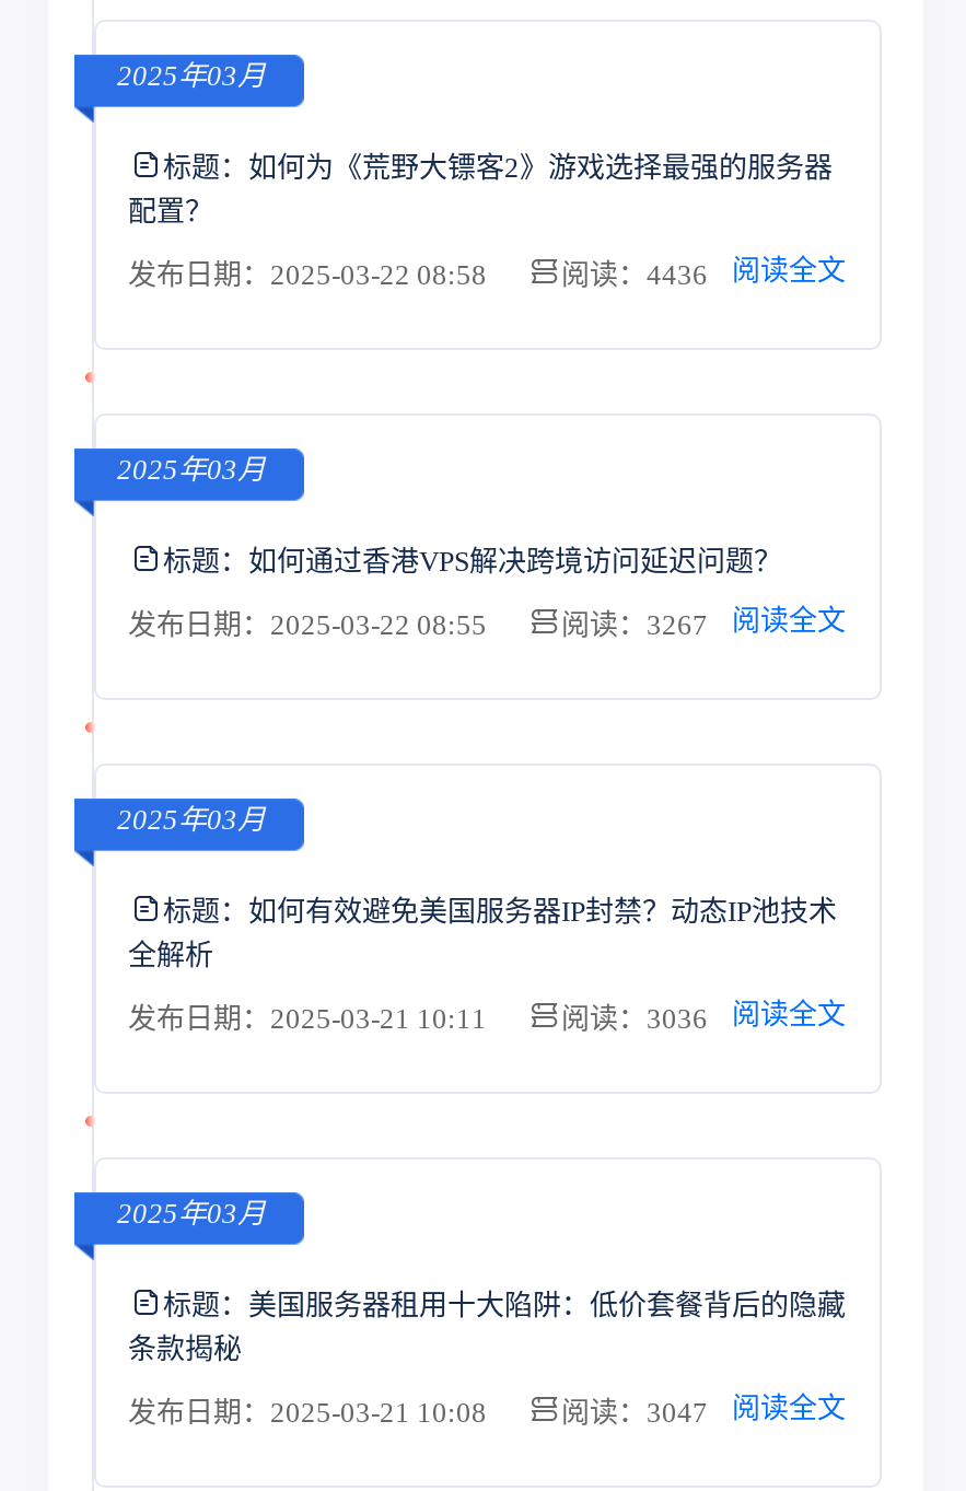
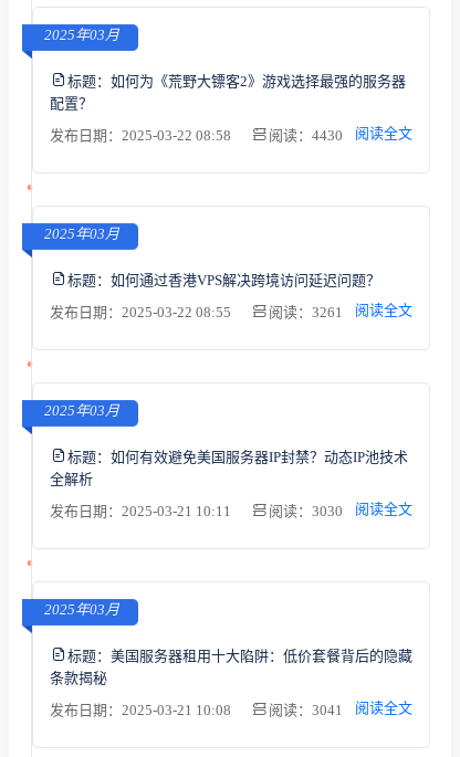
[561,254,846,291] 阅读：4436 阅读全文 -> [268,125,412,144] 阅读：4430 阅读全文
[561,604,846,641] 阅读：3267 阅读全文 -> [268,302,412,320] 阅读：3261 阅读全文
[561,998,846,1035] 阅读：3036 阅读全文 -> [268,501,412,519] 阅读：3030 阅读全文
[561,1391,846,1429] 阅读：3047 阅读全文 -> [268,700,412,718] 阅读：3041 阅读全文

